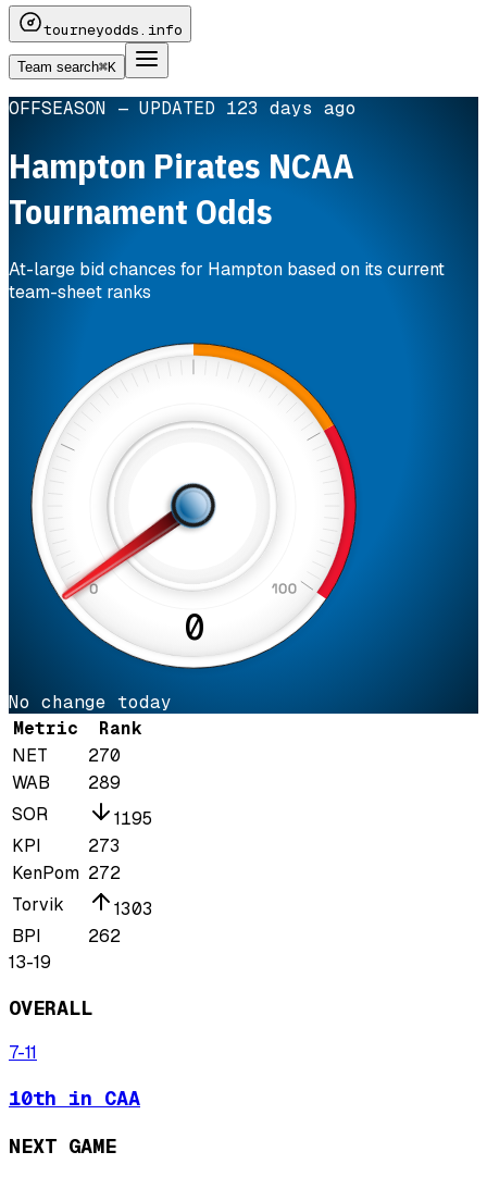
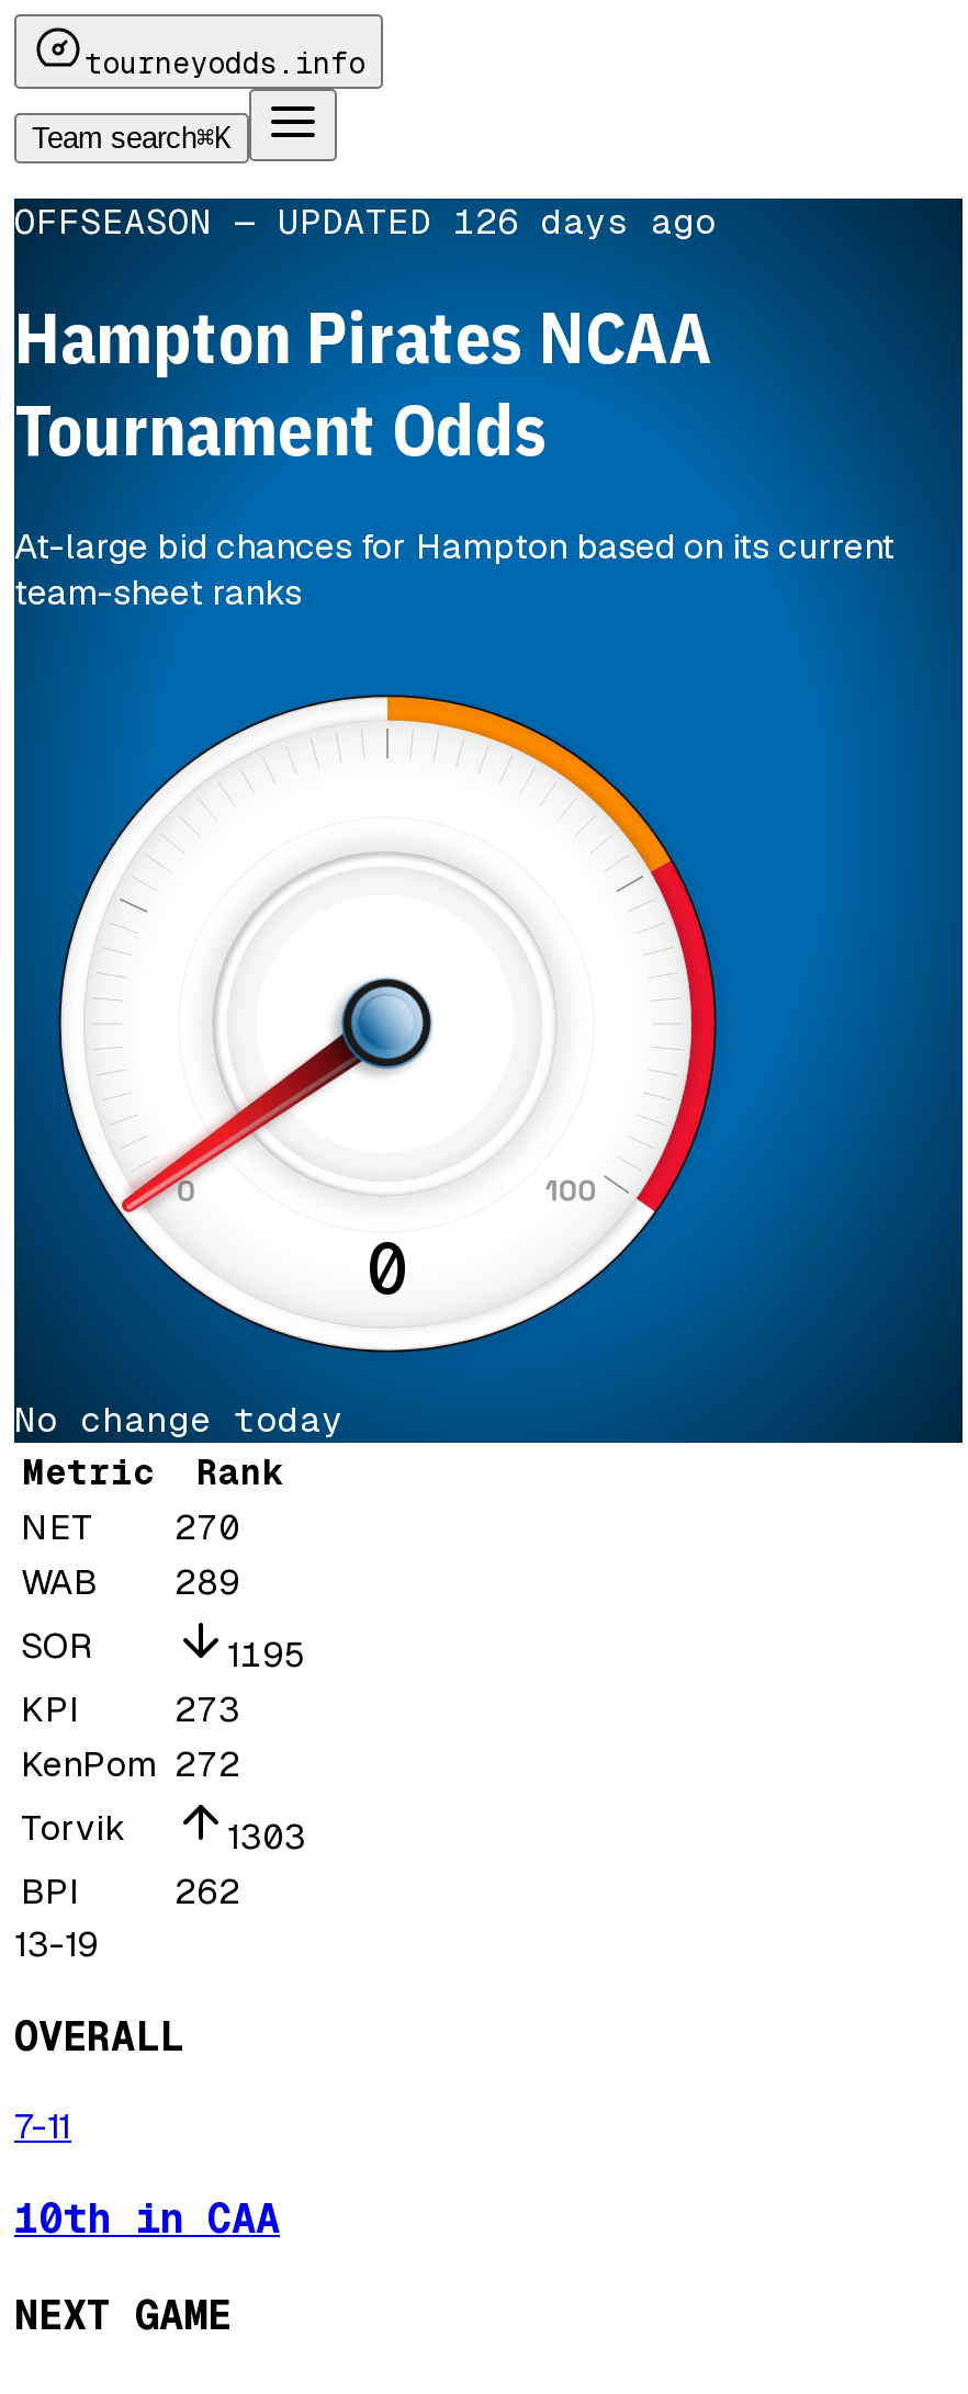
[9,97,357,120] OFFSEASON —UPDATED123 days ago -> [14,199,717,245] OFFSEASON —UPDATED126 days ago

